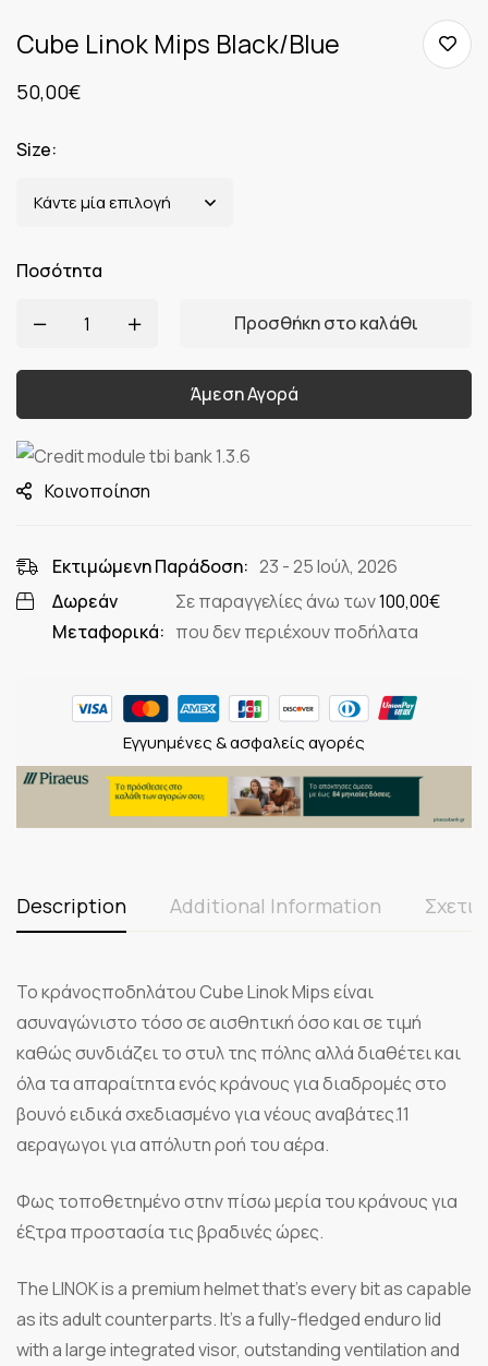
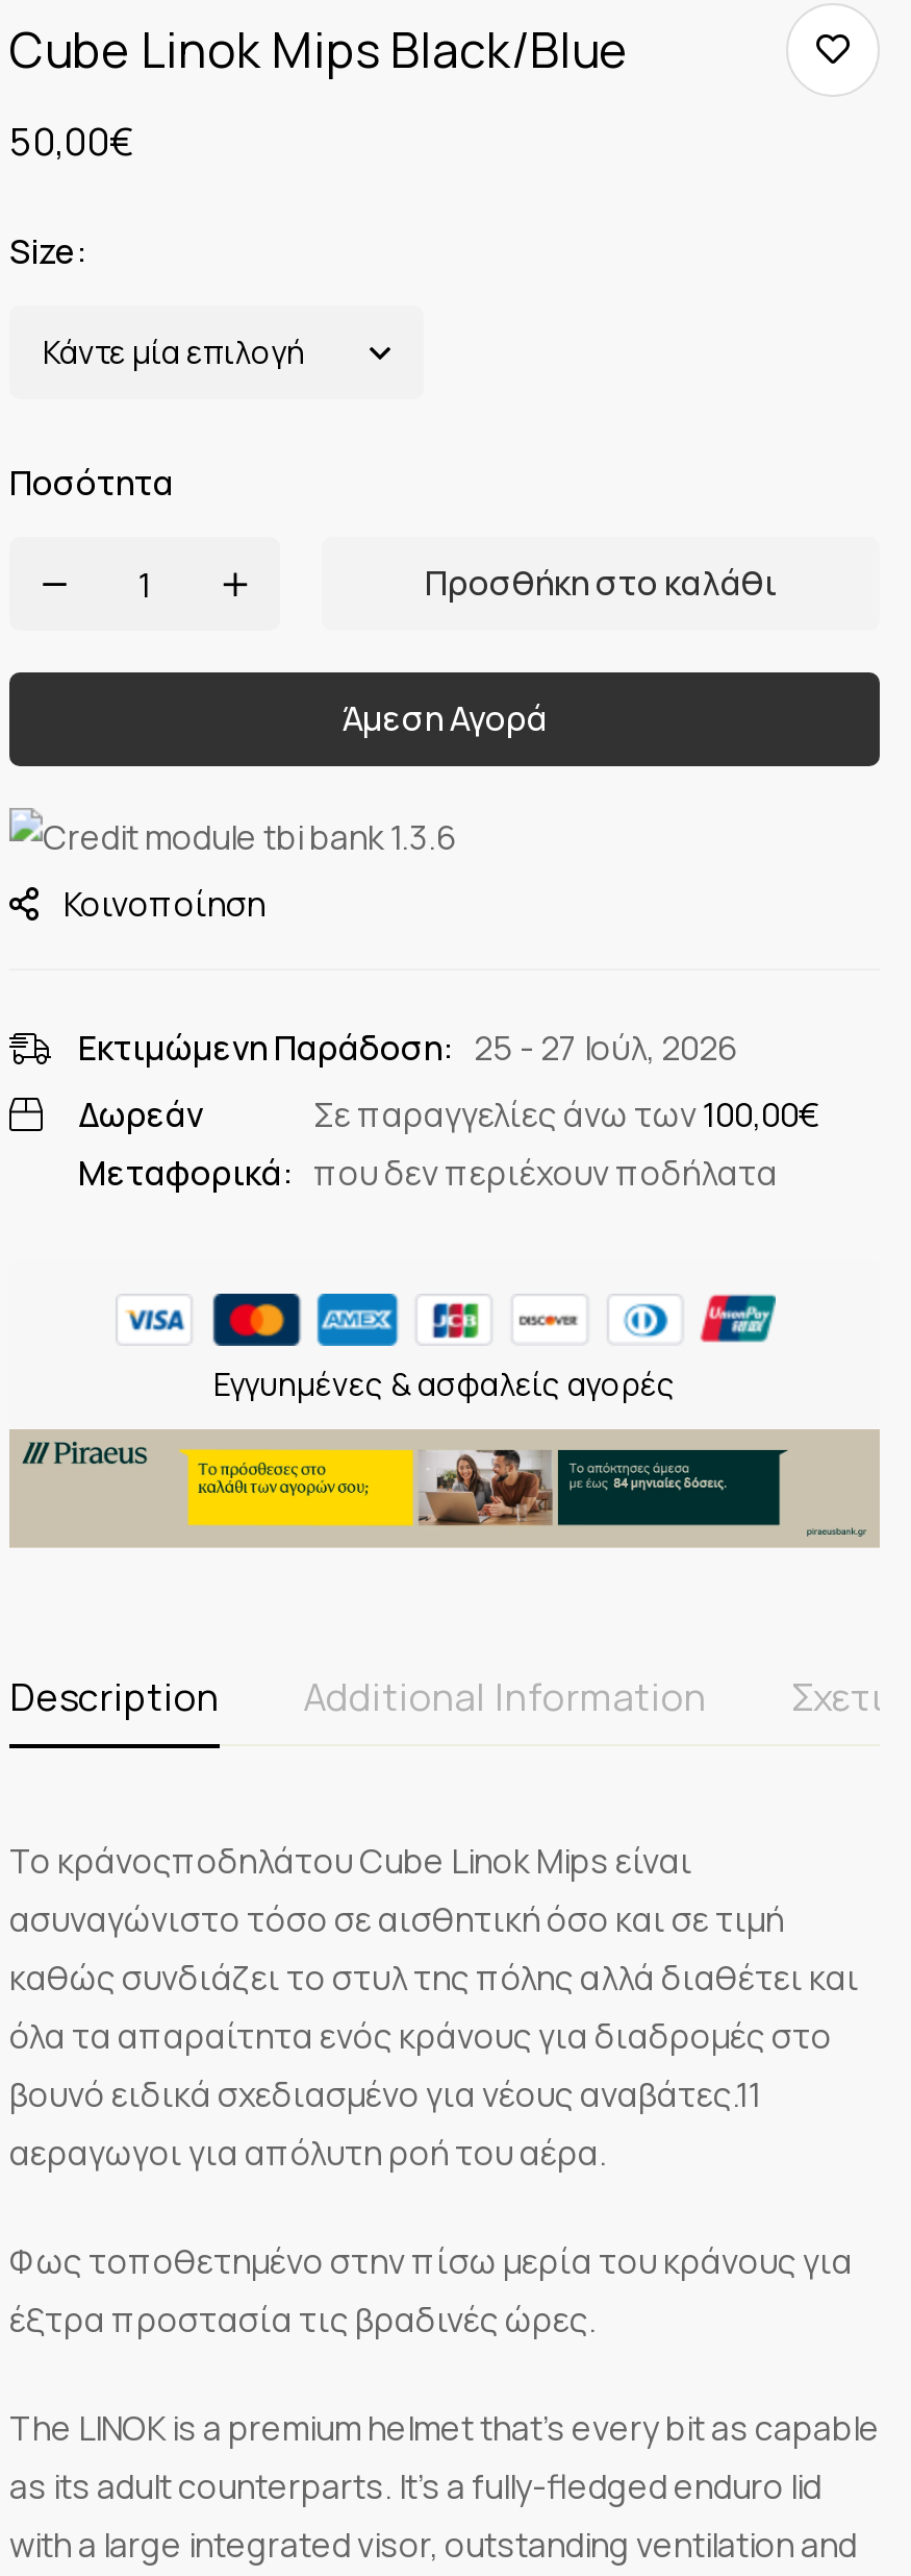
[52,554,398,578] Εκτιμώμενη Παράδοση: 23 - 25 Ιούλ, 2026 -> [78,1025,738,1071] Εκτιμώμενη Παράδοση: 25 - 27 Ιούλ, 2026

